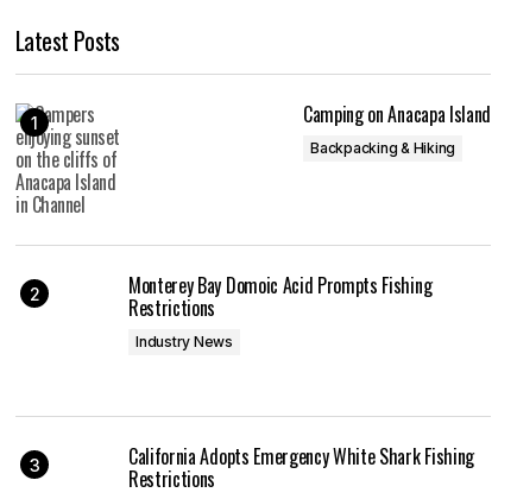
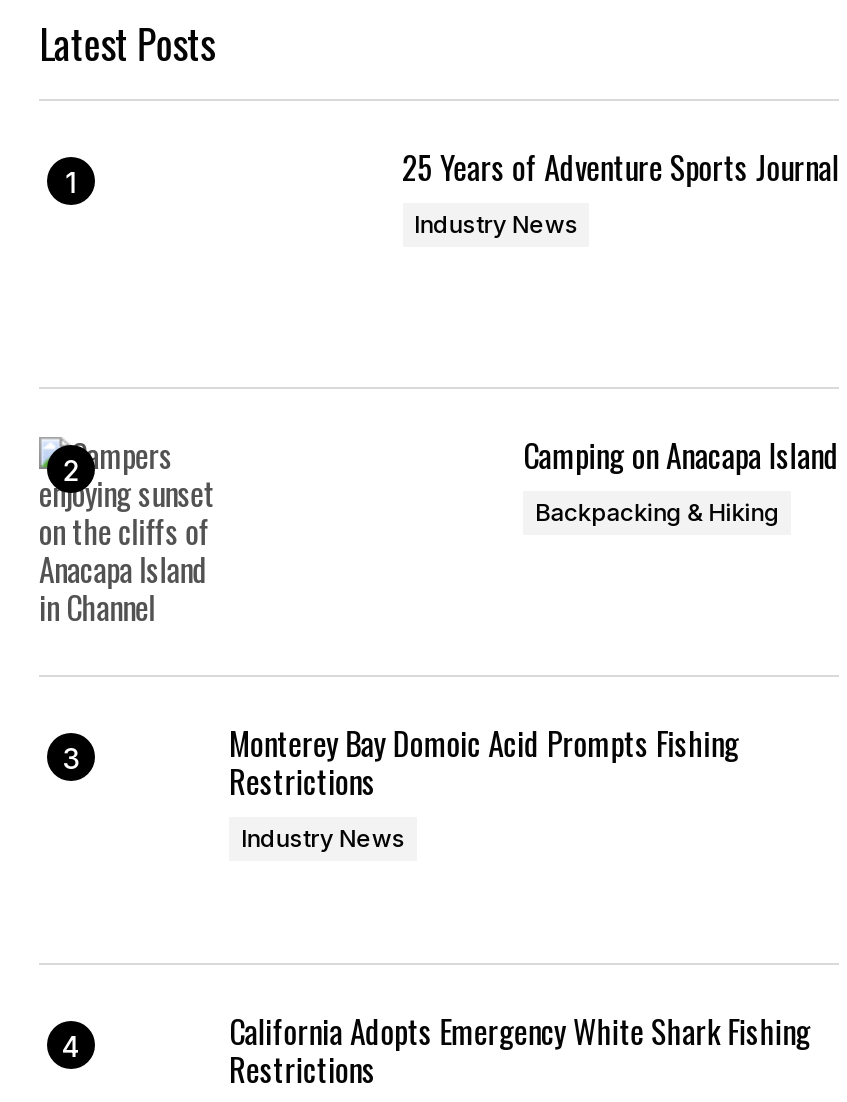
none -> [402,143,839,239] 25 Years of Adventure Sports Journal | Industry News

